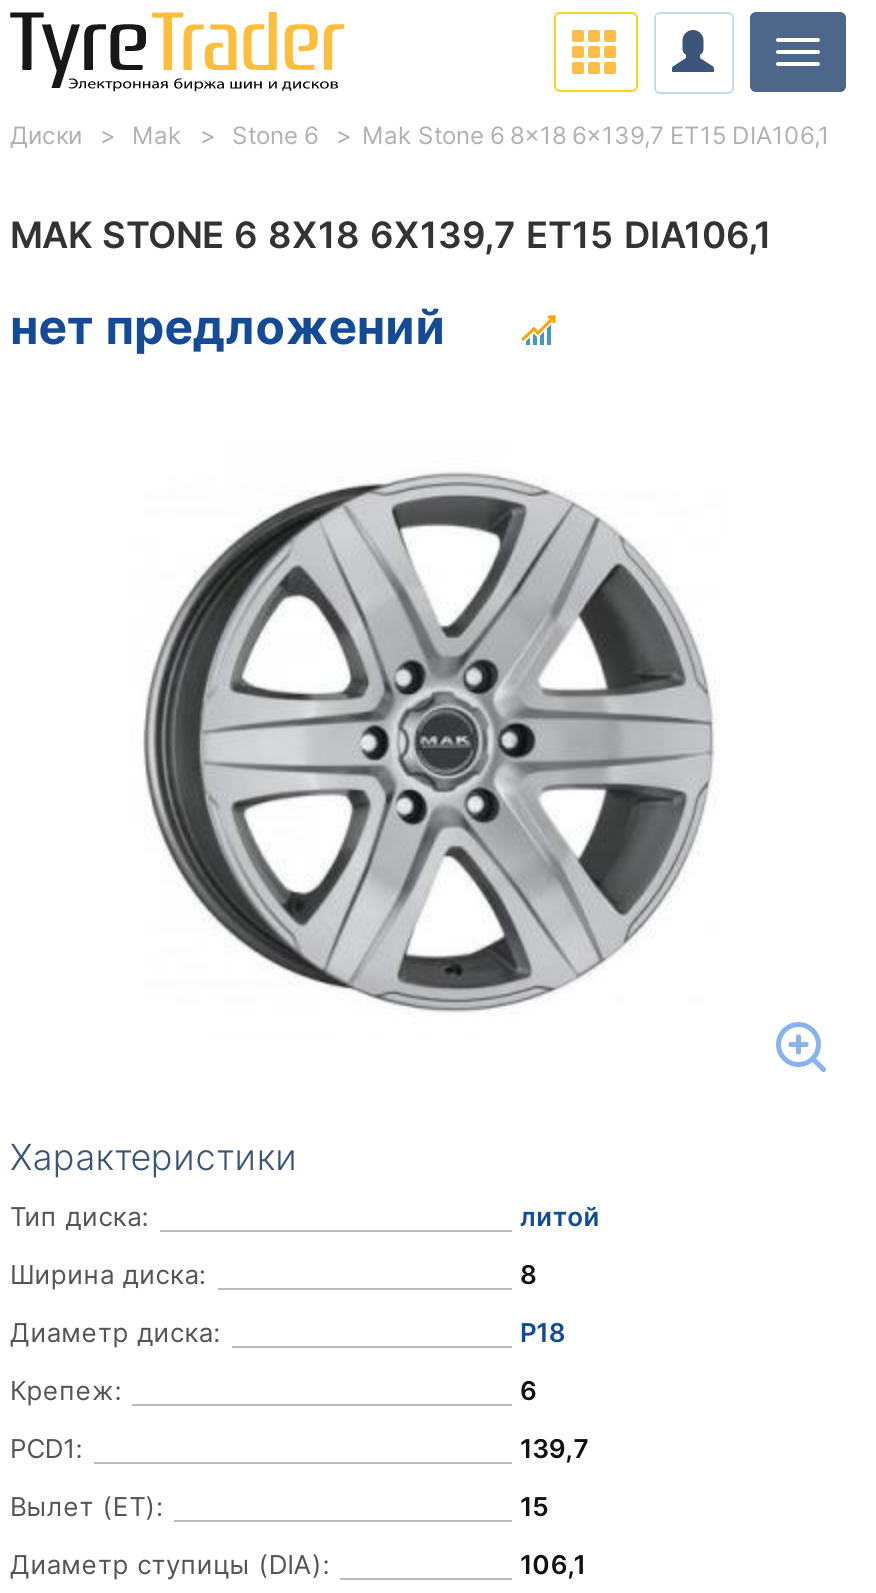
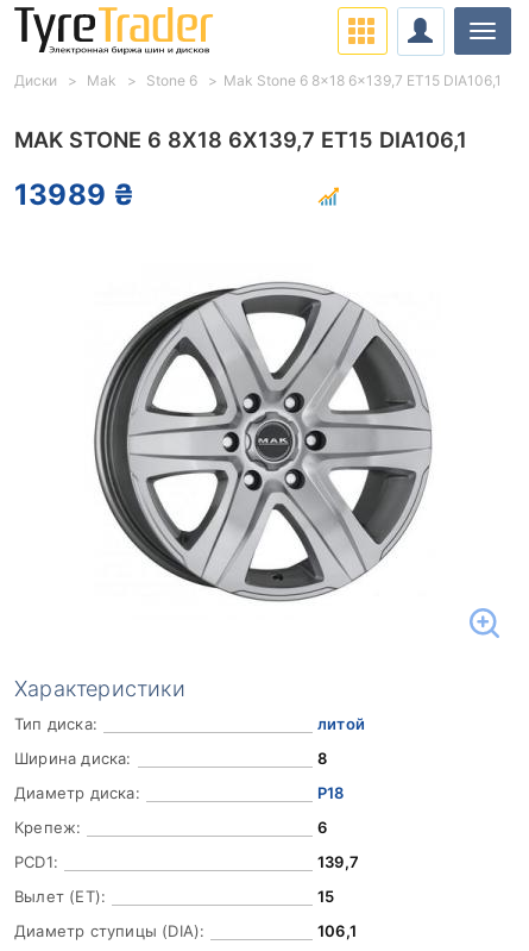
[10,298,446,356] нет предложений -> [14,177,135,212] 13989 ₴

